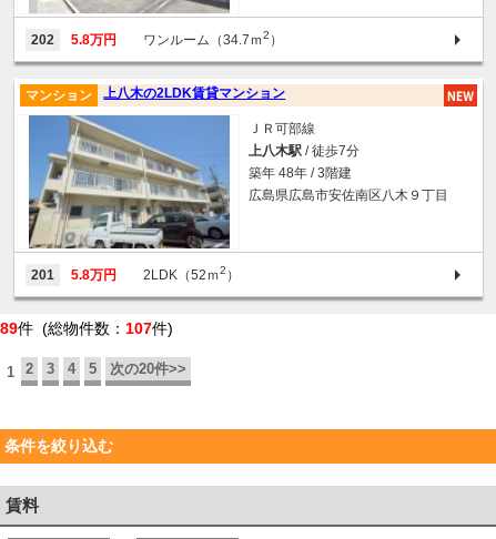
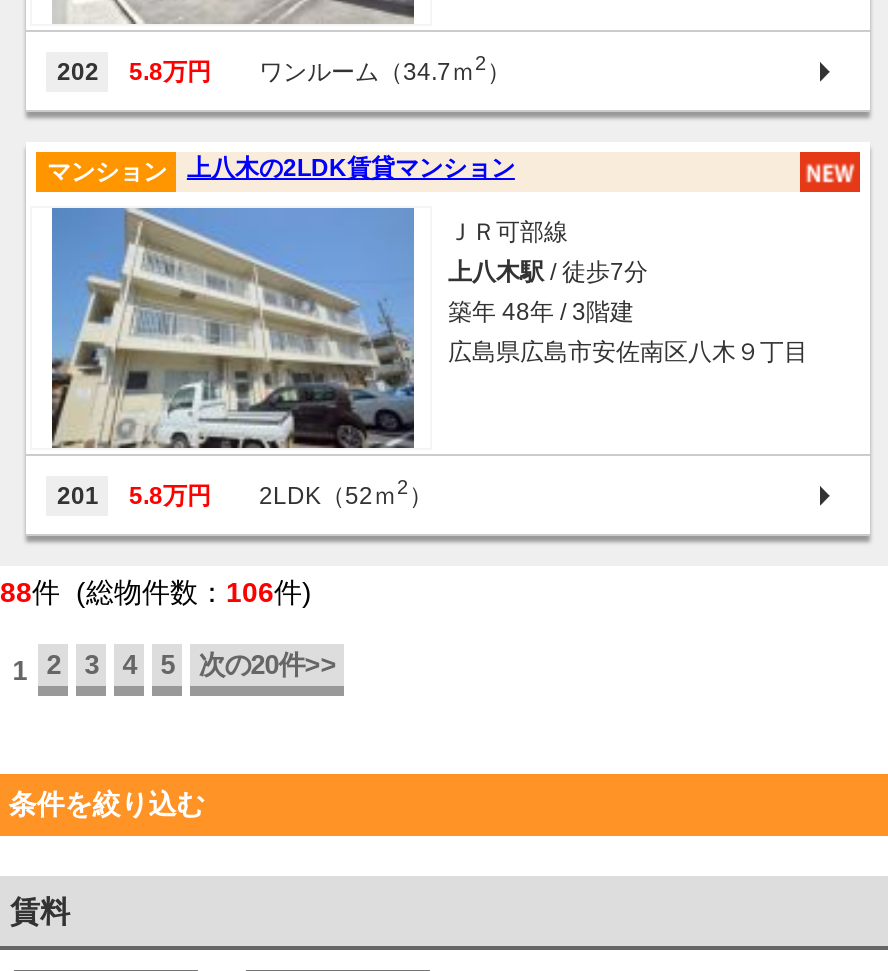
[0,319,173,337] 89件 (総物件数：107件) -> [0,575,312,607] 88件 (総物件数：106件)

